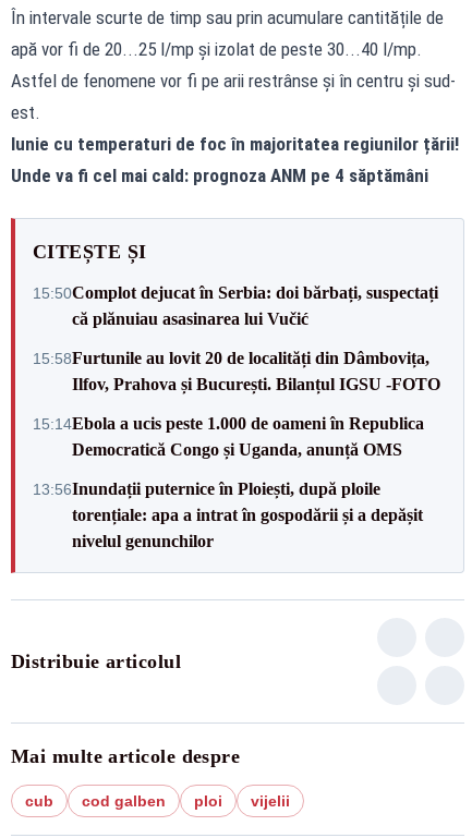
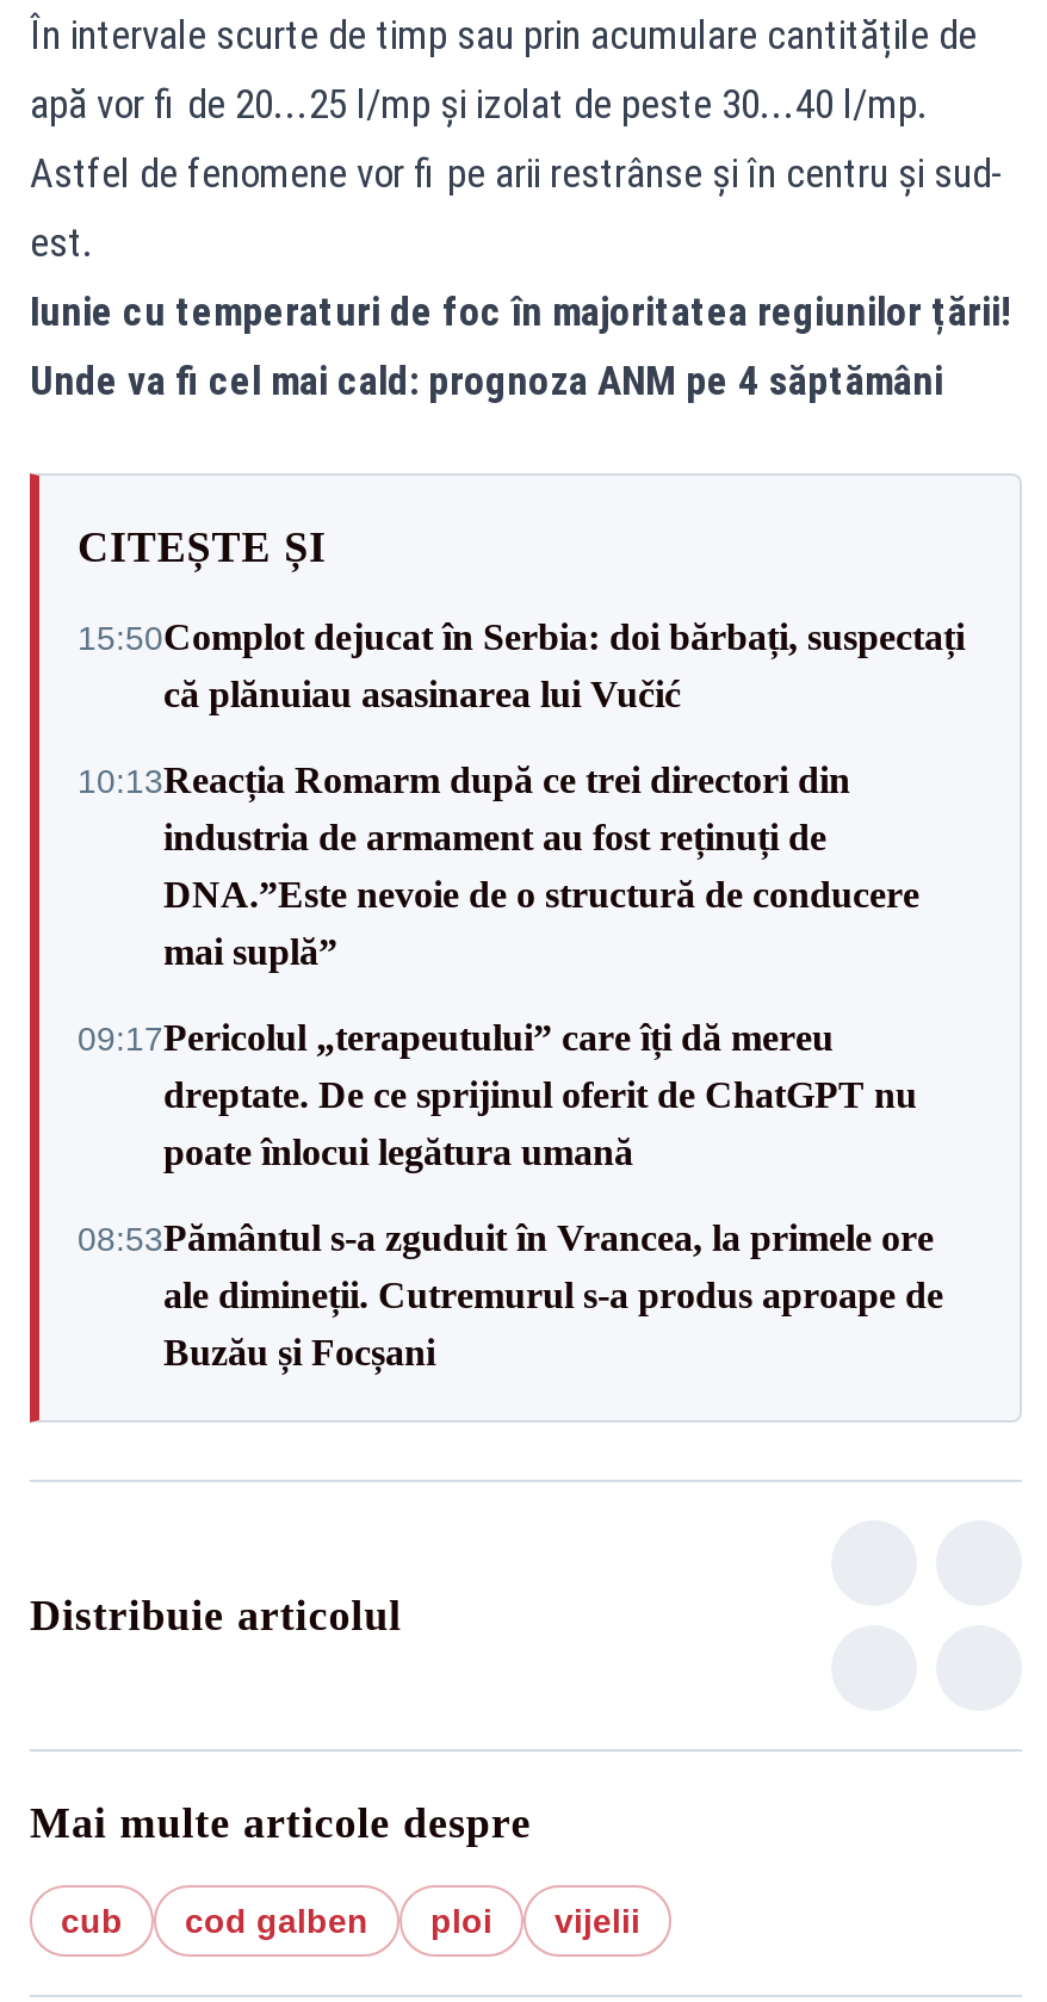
[33,348,440,393] 15:58Furtunile au lovit 20 de localități din Dâmbovița, | Ilfov, Prahova și București. Bilanțul IGSU -FOTO -> [78,760,919,972] 10:13Reacția Romarm după ce trei directori din | industria de armament au fost reținuți de | DNA.”Este nevoie de o structură de conducere | mai suplă”
[33,414,424,458] 15:14Ebola a ucis peste 1.000 de oameni în Republica | Democratică Congo și Uganda, anunță OMS -> [78,1017,917,1172] 09:17Pericolul „terapeutului” care îți dă mereu | dreptate. De ce sprijinul oferit de ChatGPT nu | poate înlocui legătura umană
[33,479,423,550] 13:56Inundații puternice în Ploiești, după ploile | torențiale: apa a intrat în gospodării și a depășit | nivelul genunchilor -> [78,1217,943,1372] 08:53Pământul s-a zguduit în Vrancea, la primele ore | ale dimineții. Cutremurul s-a produs aproape de | Buzău și Focșani

